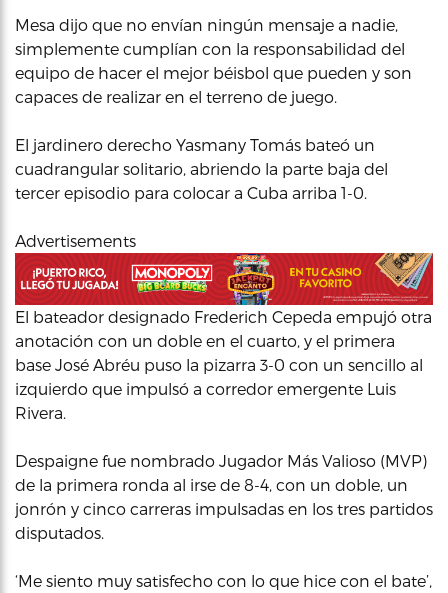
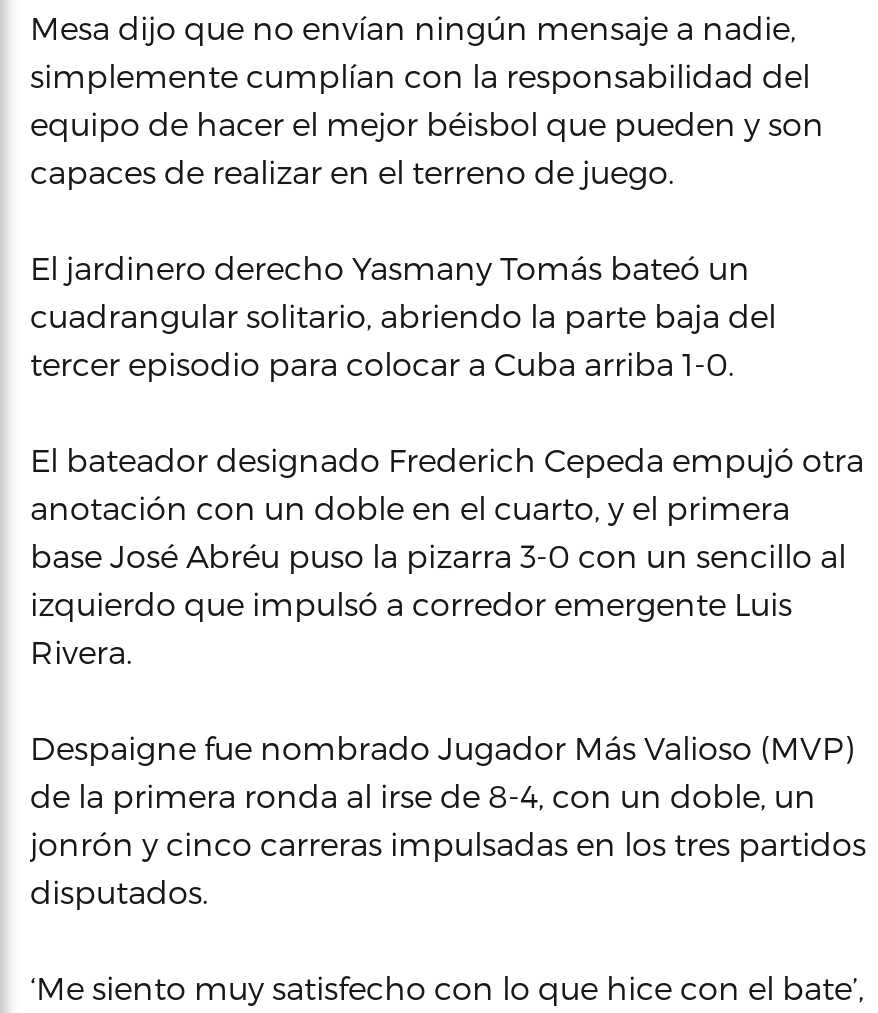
[15,231,136,250] Advertisements -> none
[14,252,434,304] [image] -> none

